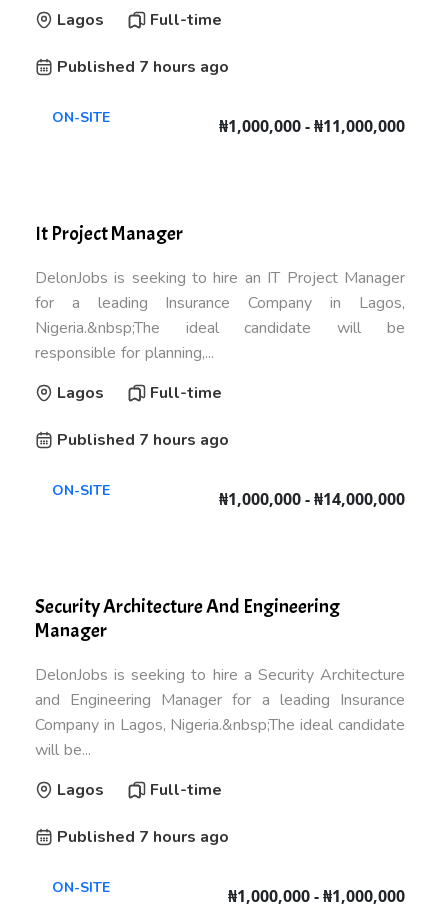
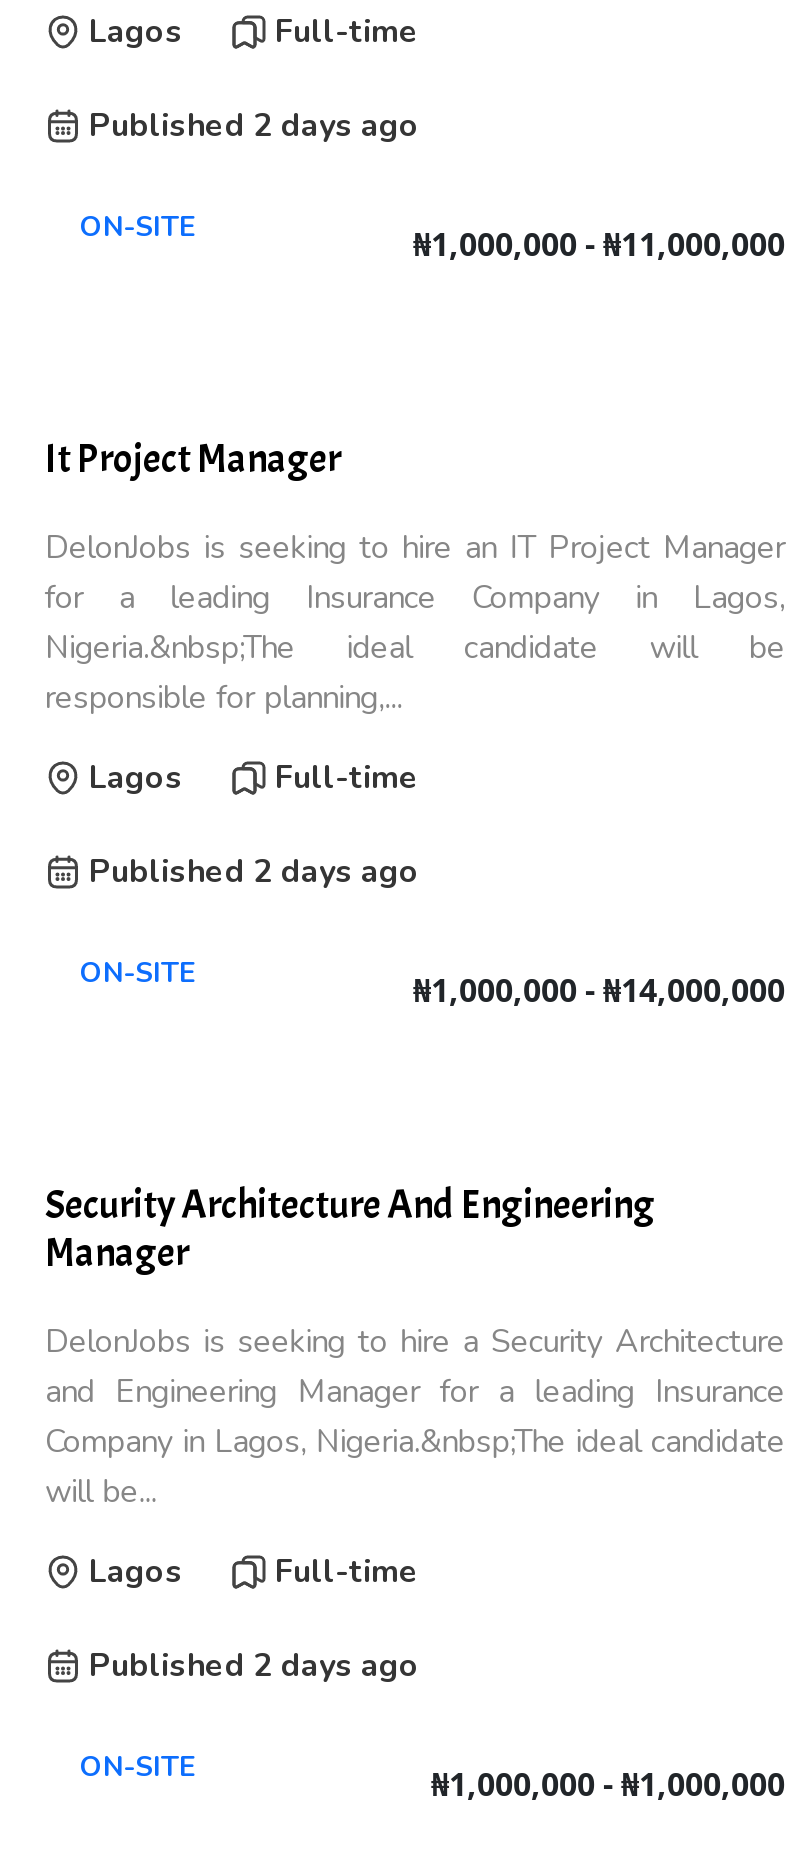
[57,56,229,78] Published 7 hours ago -> [89,104,419,148] Published 2 days ago
[57,429,229,451] Published 7 hours ago -> [89,850,419,894] Published 2 days ago
[57,826,229,848] Published 7 hours ago -> [89,1644,419,1688] Published 2 days ago

